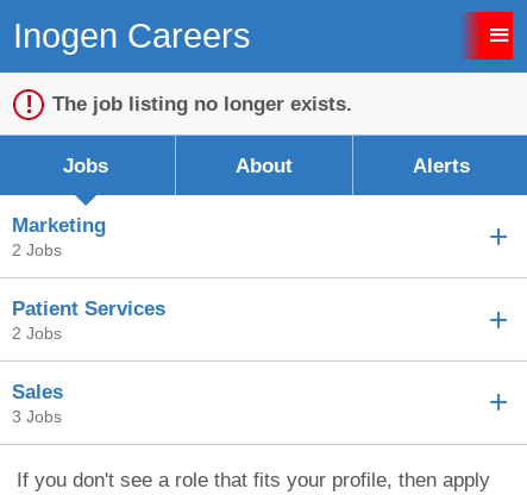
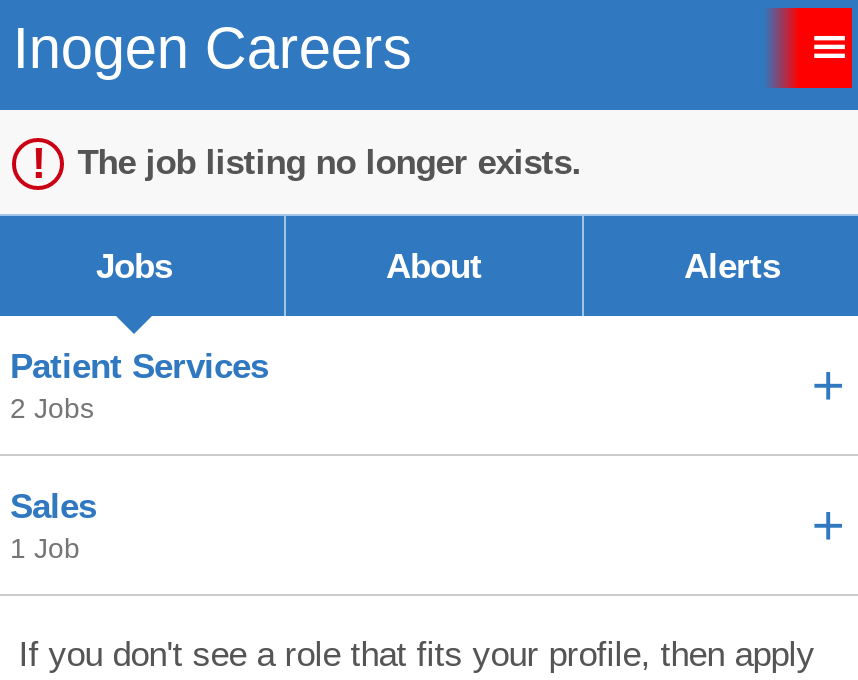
[12,213,106,260] Marketing | 2 Jobs -> none
[12,407,62,426] 3 Jobs -> [10,532,80,564] 1 Job

